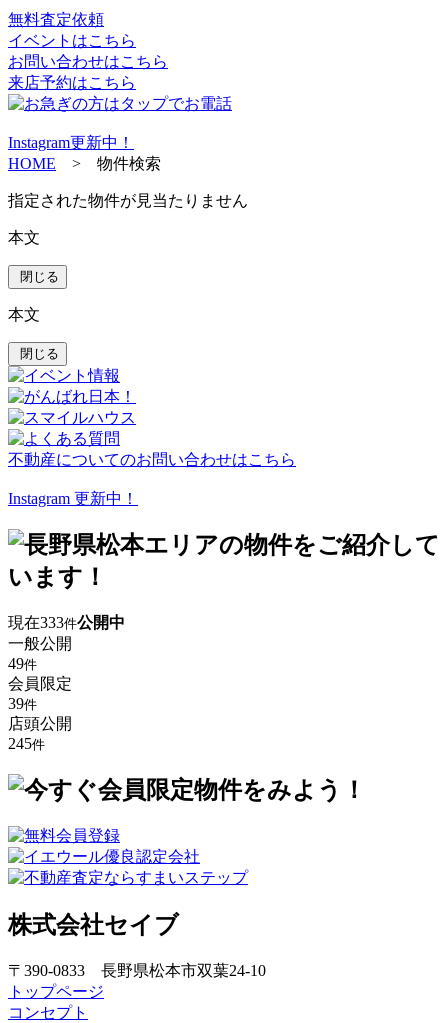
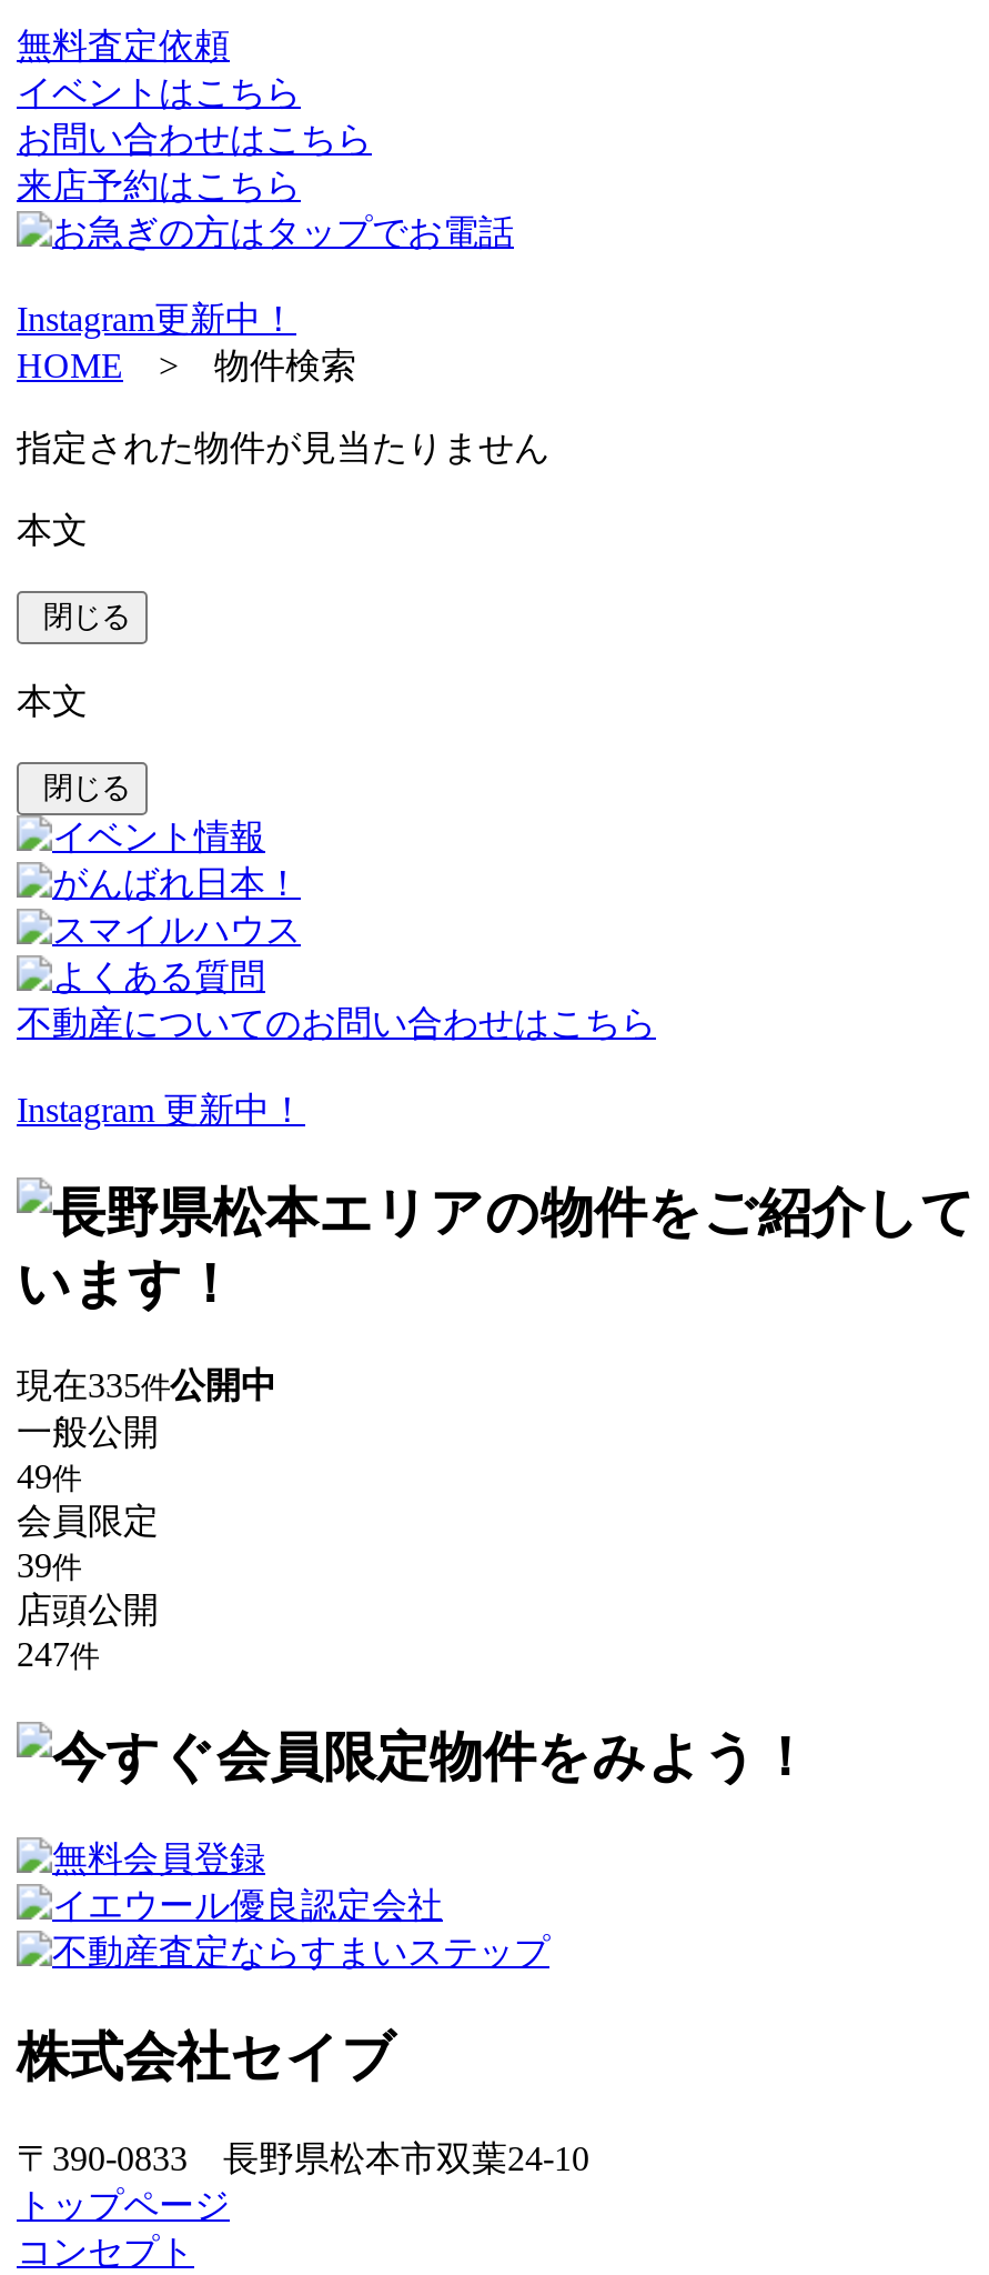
[8,614,125,631] 現在333件公開中 -> [17,1367,276,1405] 現在335件公開中
[8,735,45,752] 245件 -> [17,1636,99,1674] 247件

